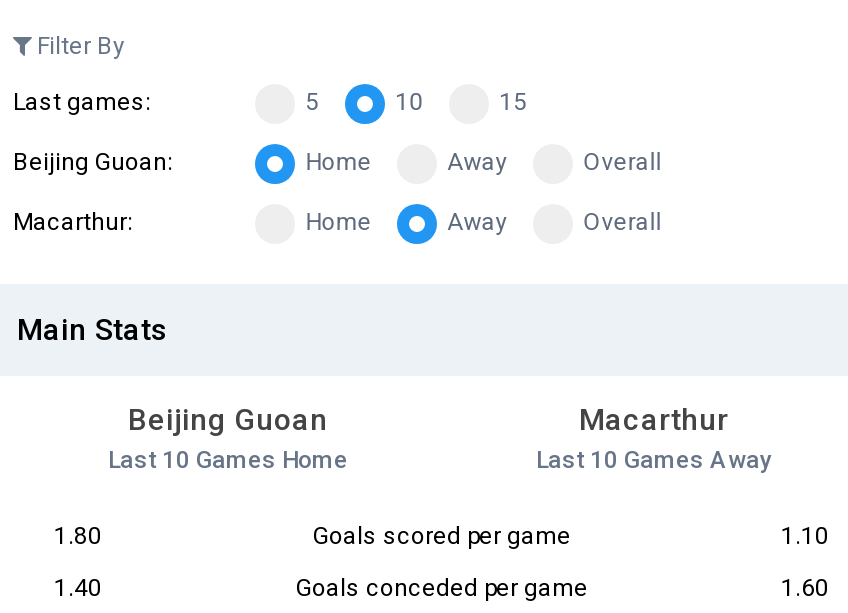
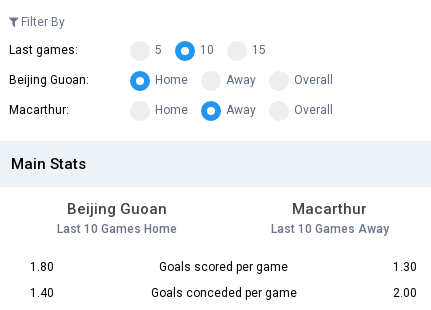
[781,522,829,550] 1.10 -> [393,260,417,274] 1.30
[781,574,829,602] 1.60 -> [393,286,417,300] 2.00

